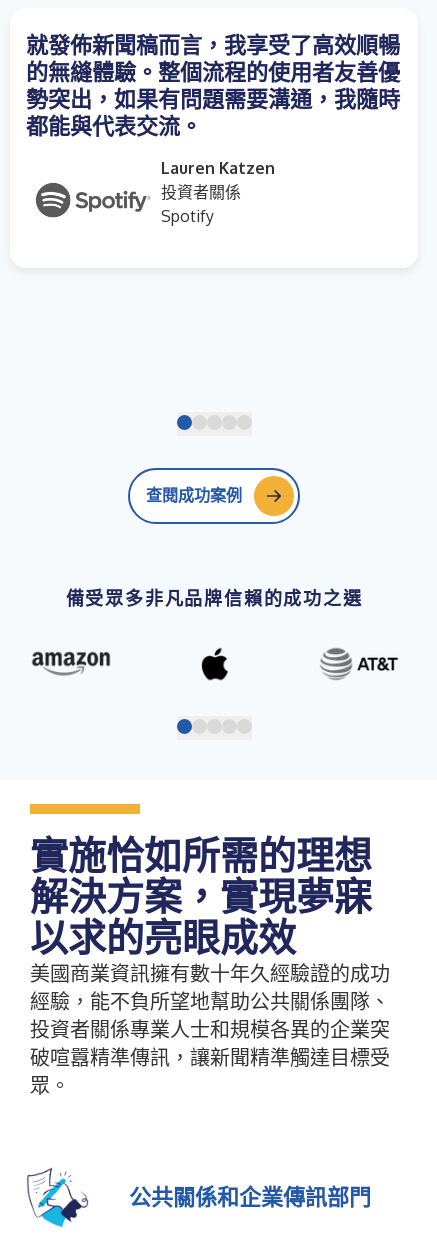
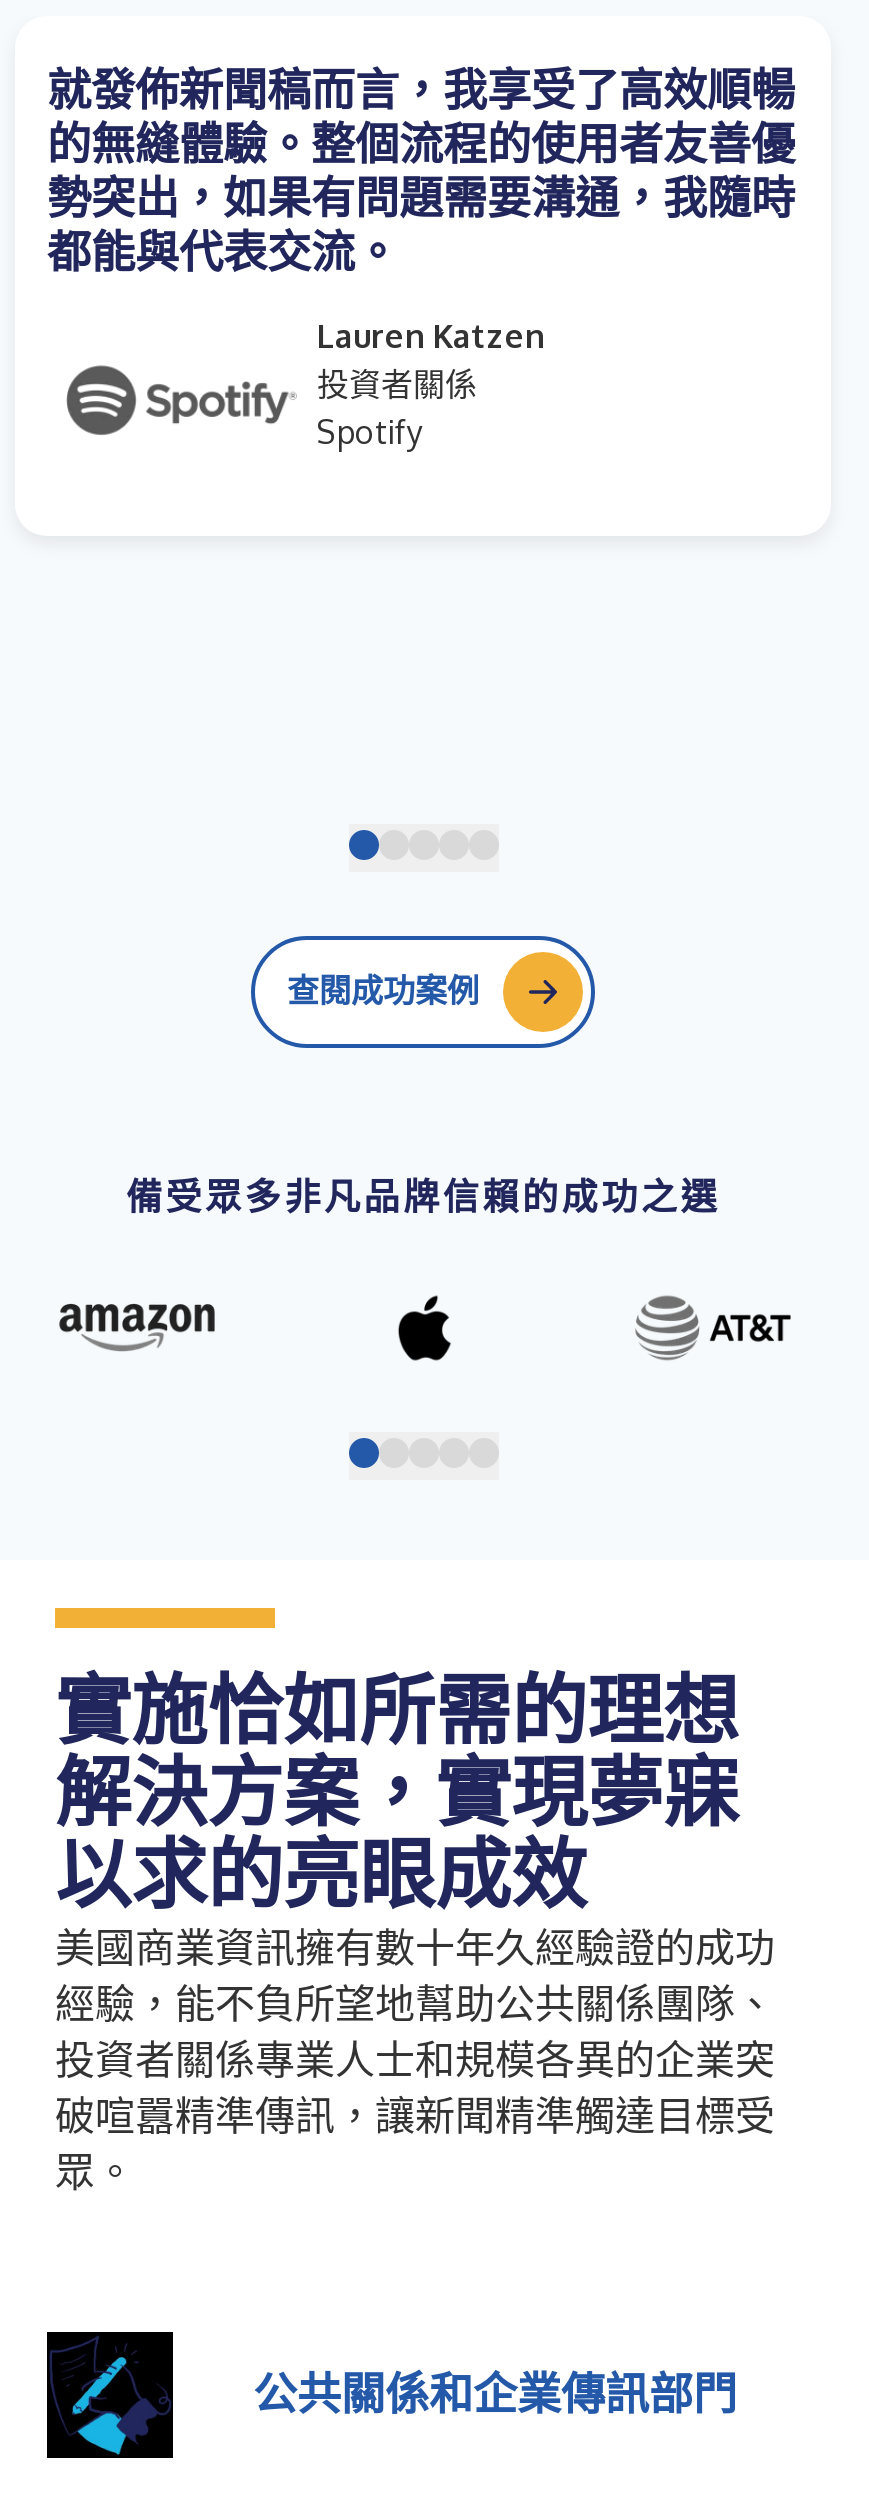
[26,1166,89,1229] [image] -> [45,2330,175,2460] [image]

